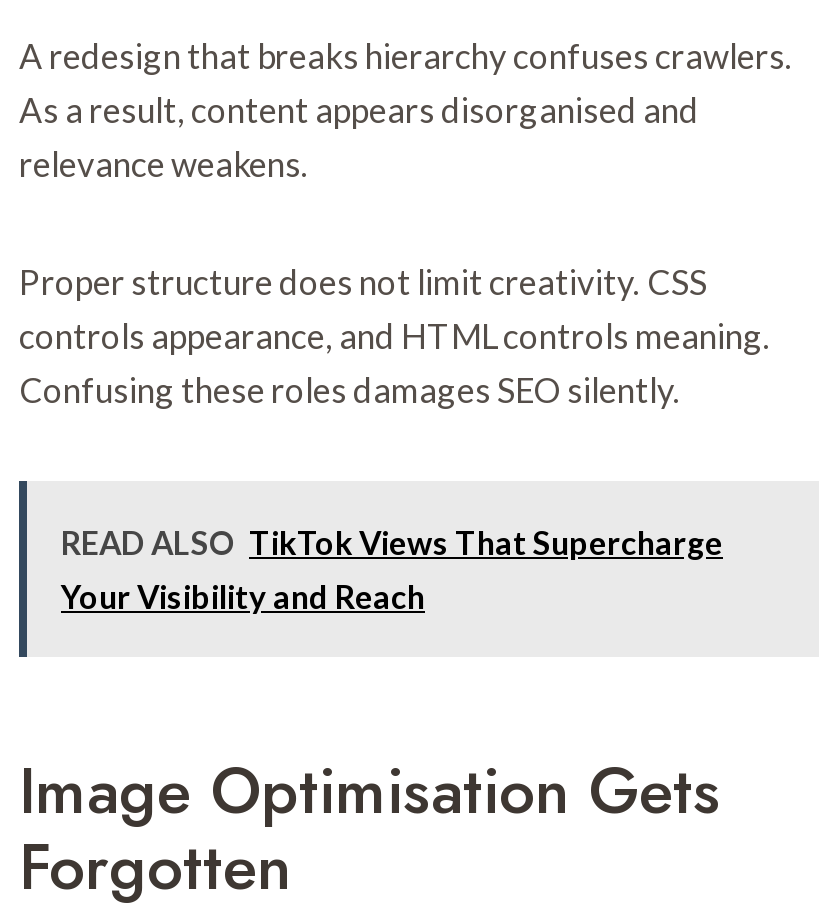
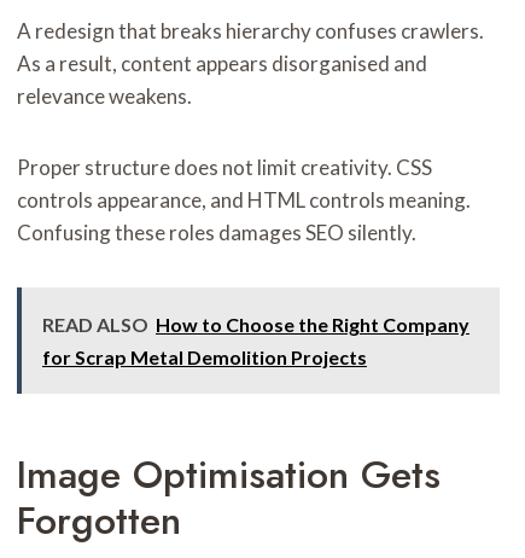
[61,522,723,614] READ ALSO TikTok Views That Supercharge | Your Visibility and Reach -> [42,312,469,368] READ ALSO How to Choose the Right Company | for Scrap Metal Demolition Projects

